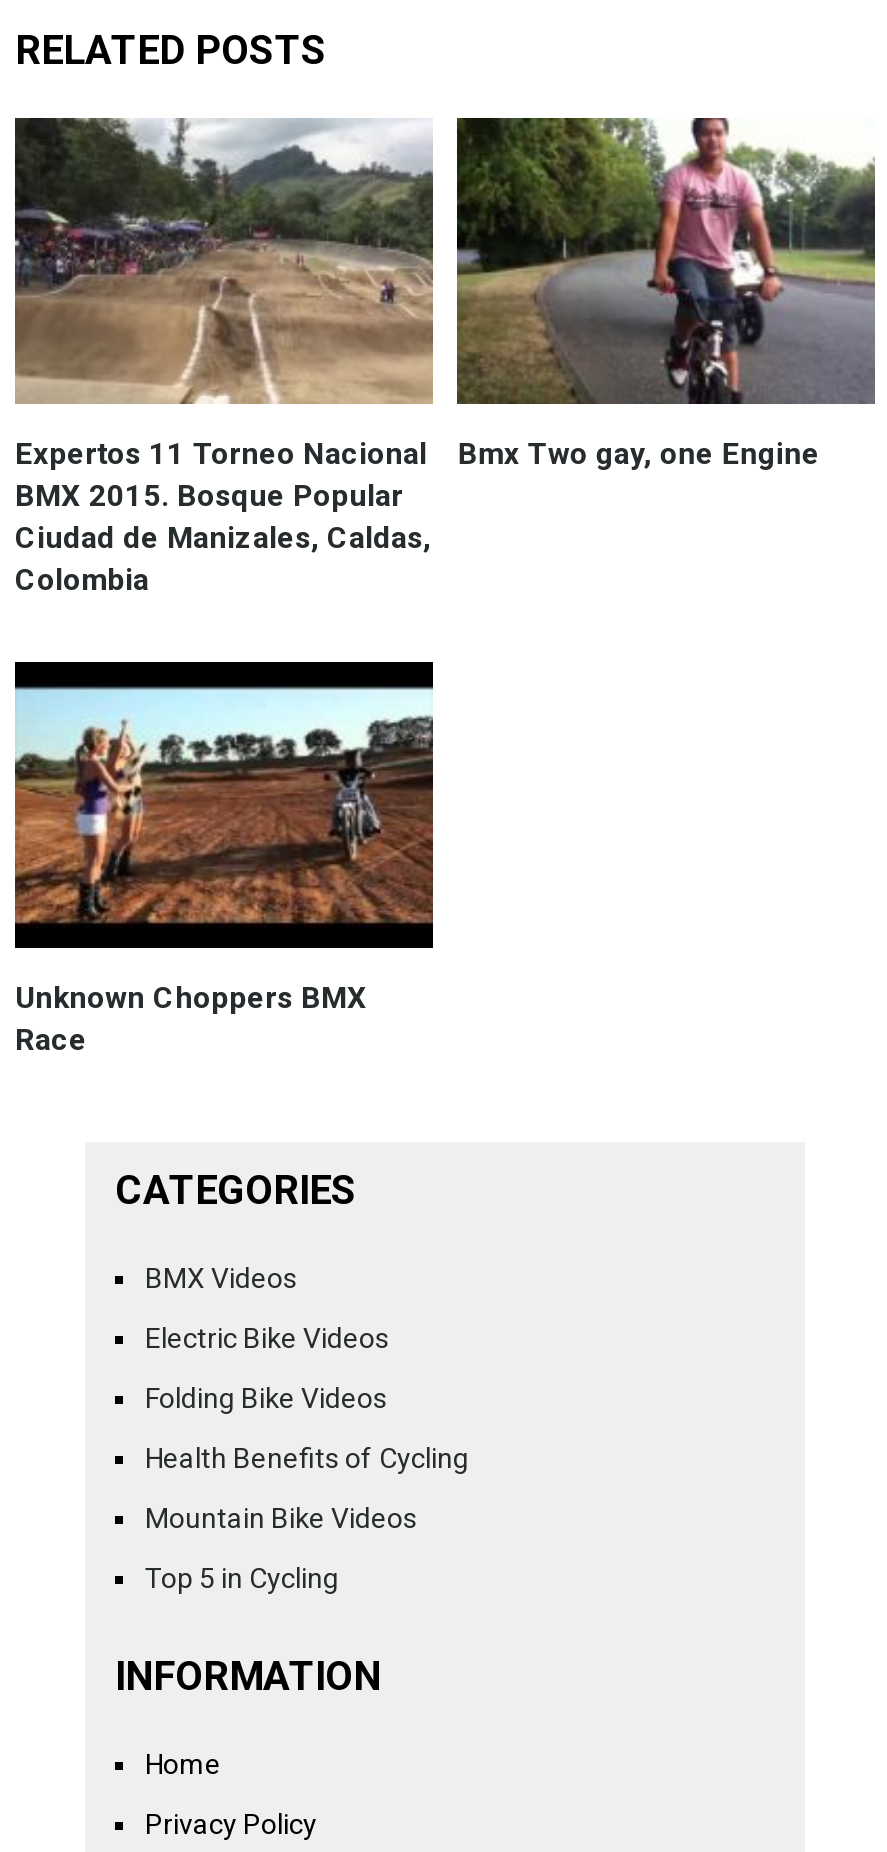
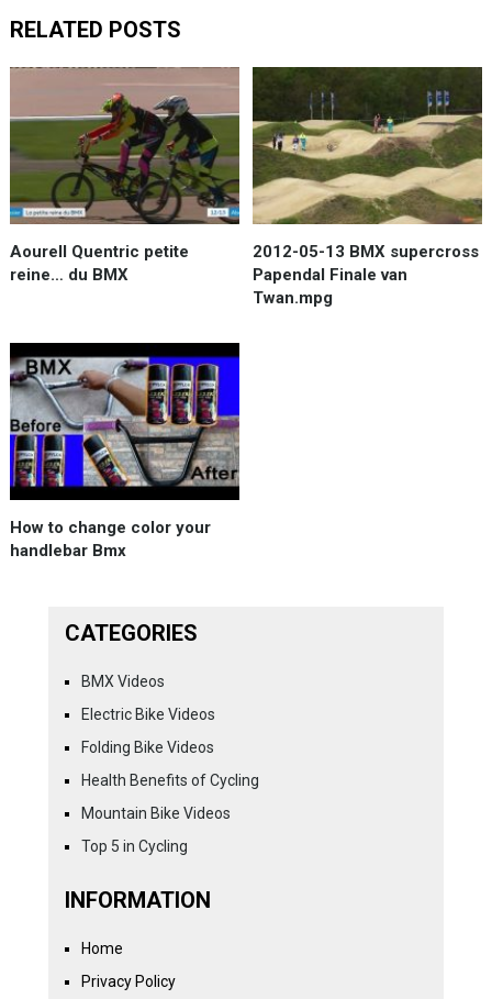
[15,118,433,598] [image] | Expertos 11 Torneo Nacional | BMX 2015. Bosque Popular | Ciudad de Manizales, Caldas, | Colombia -> [9,66,241,285] [image] | Aourell Quentric petite | reine… du BMX
[457,118,875,472] [image] | Bmx Two gay, one Engine -> [253,66,482,308] [image] | 2012-05-13 BMX supercross | Papendal Finale van | Twan.mpg
[13,686,435,1058] [image] | Unknown Choppers BMX | Race -> [9,356,241,560] [image] | How to change color your | handlebar Bmx

